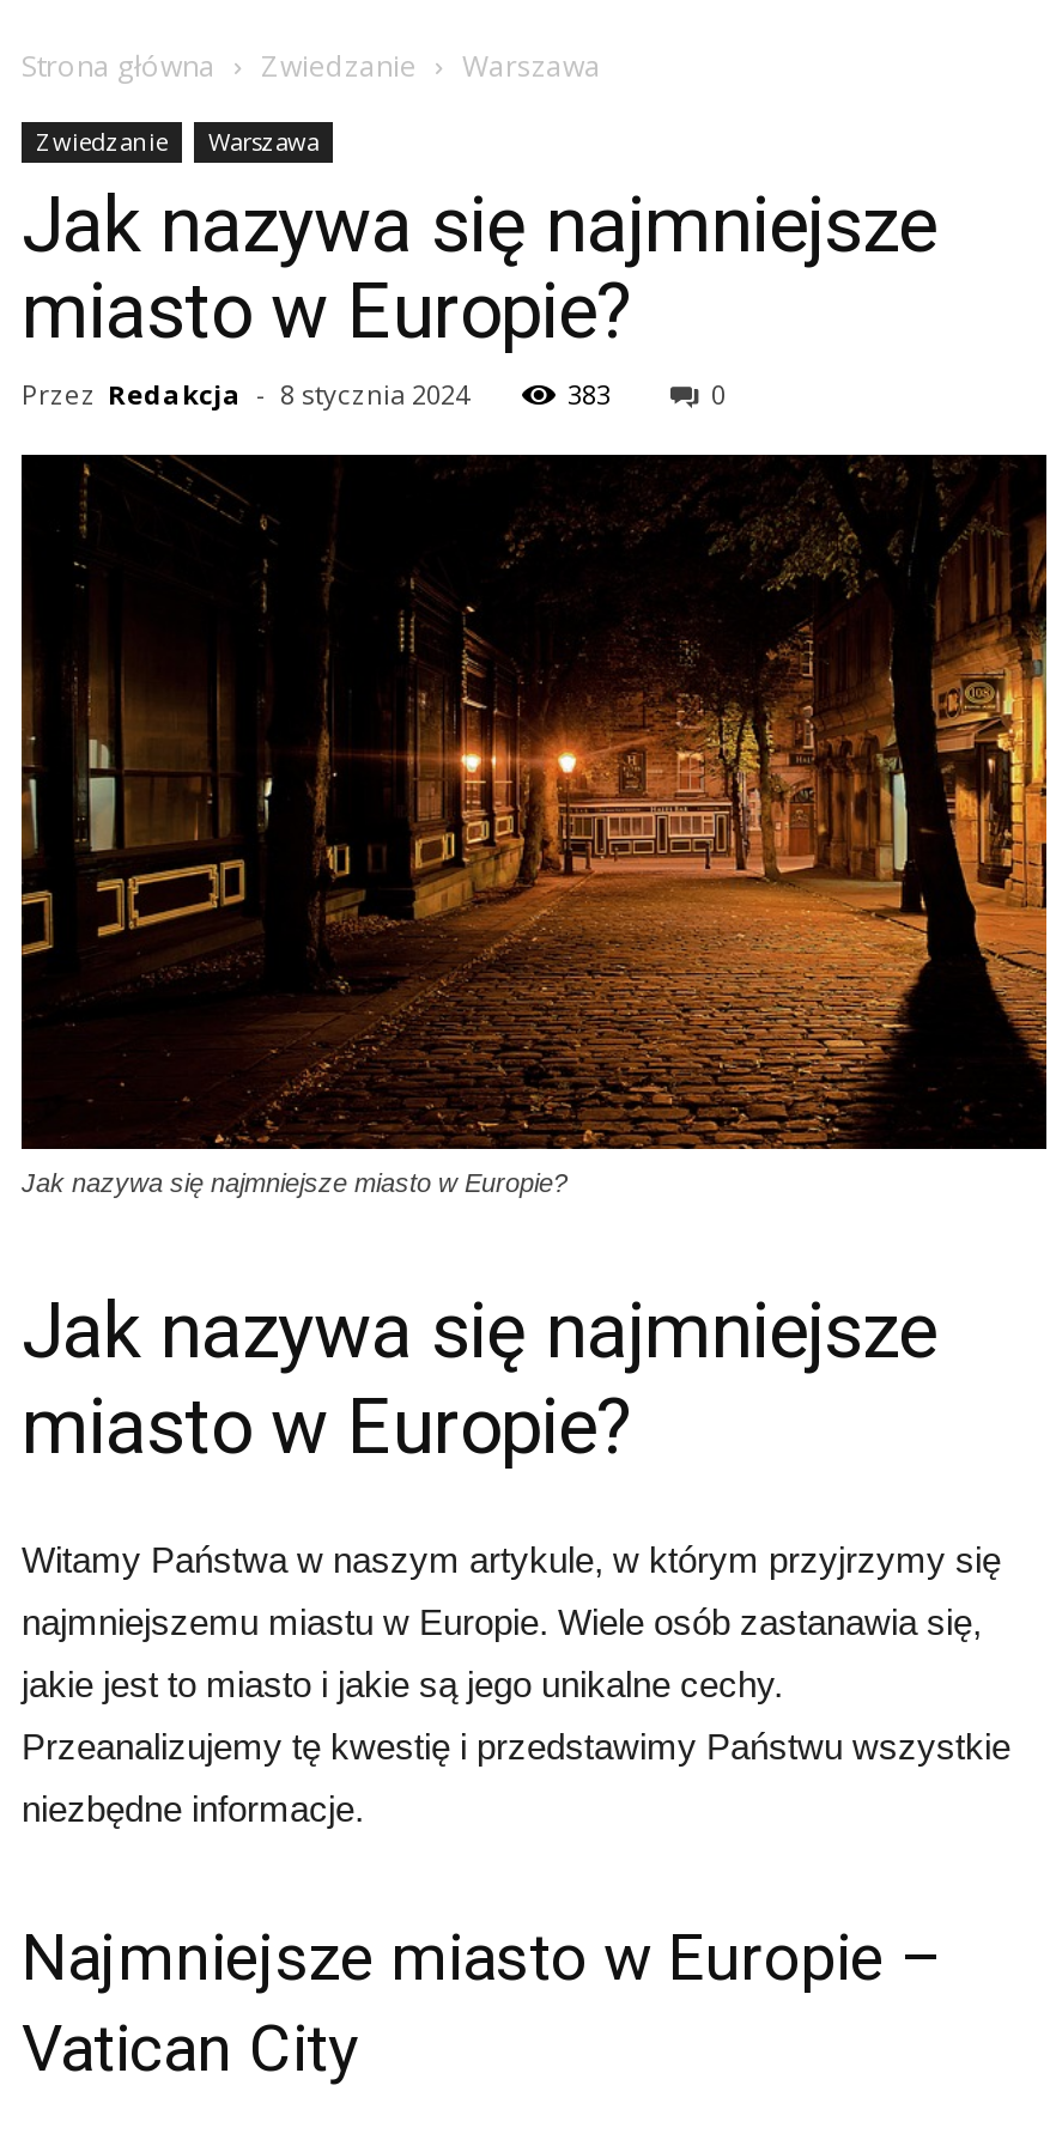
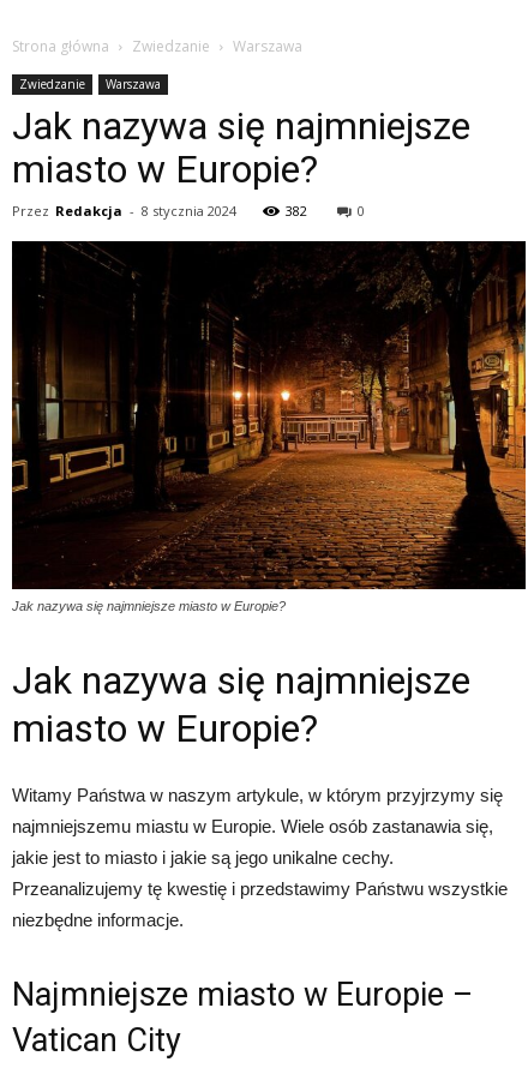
[568,376,611,412] 383 -> [286,202,307,220] 382

